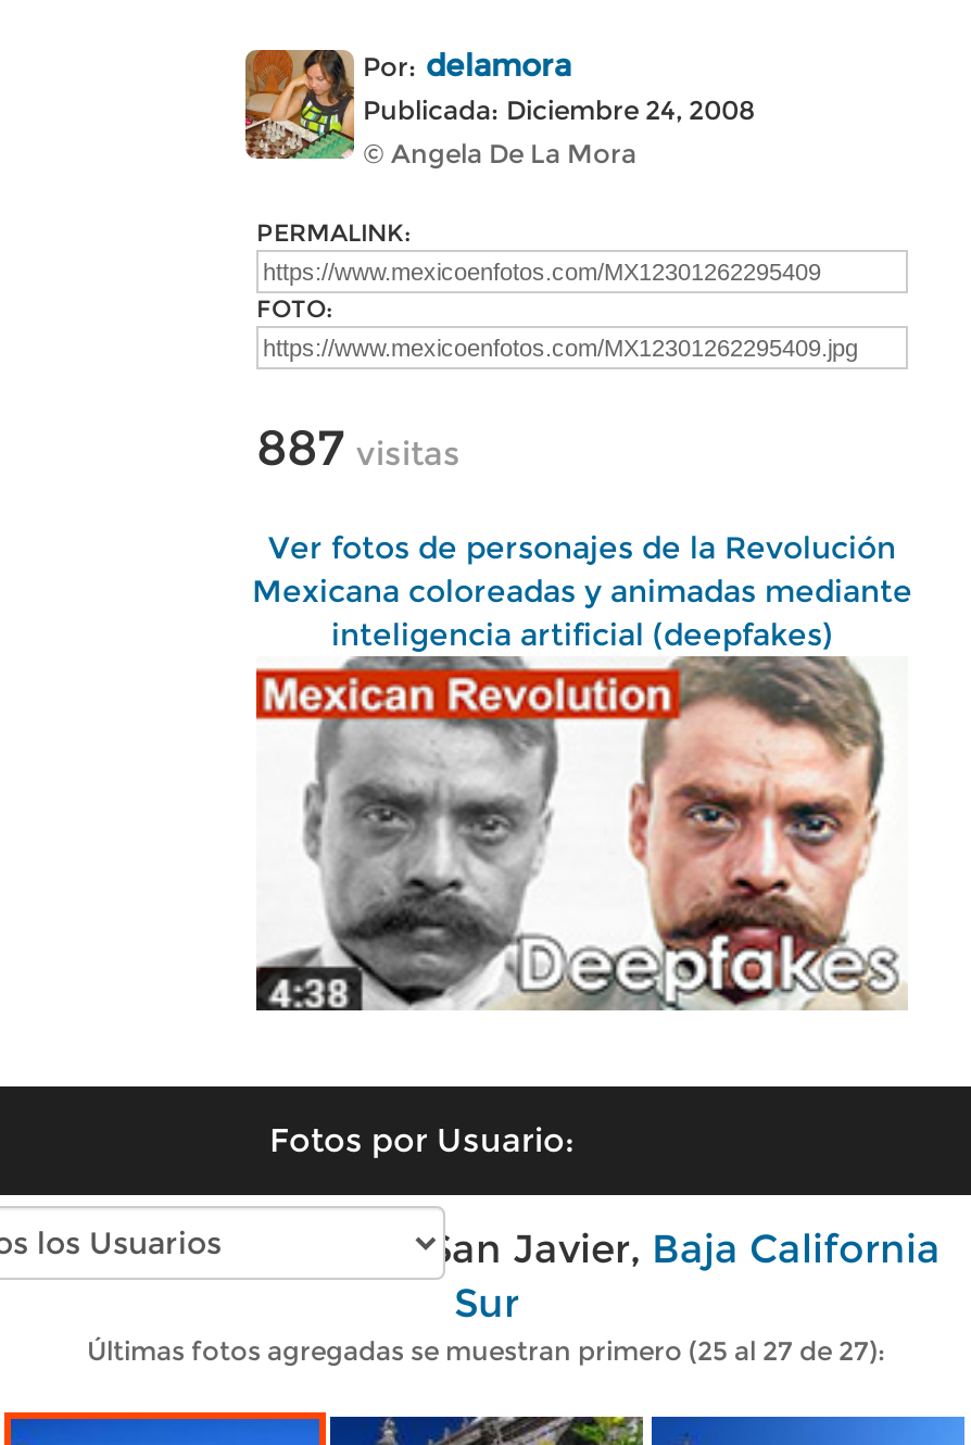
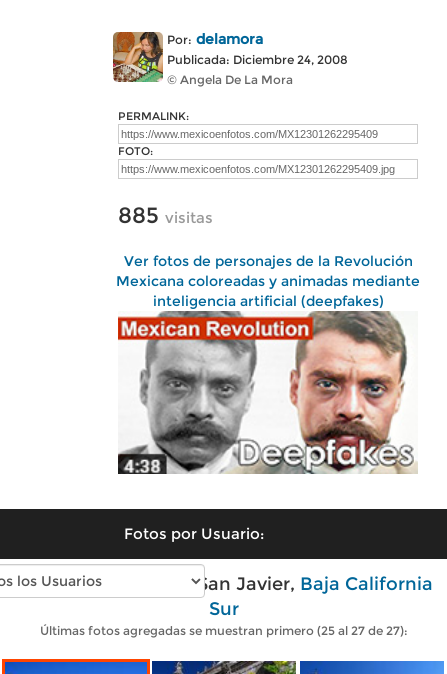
[256,417,461,478] 887 visitas -> [118,201,213,229] 885 visitas

